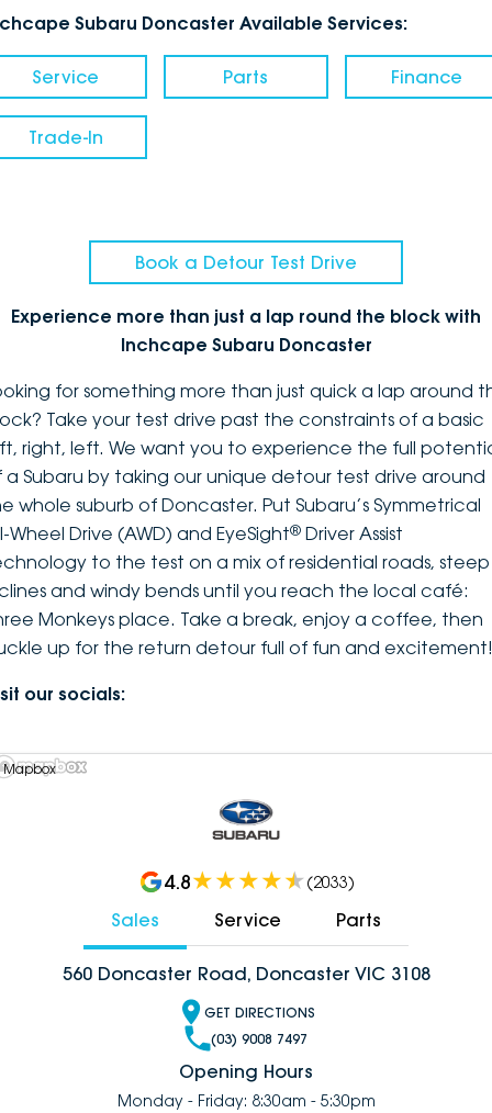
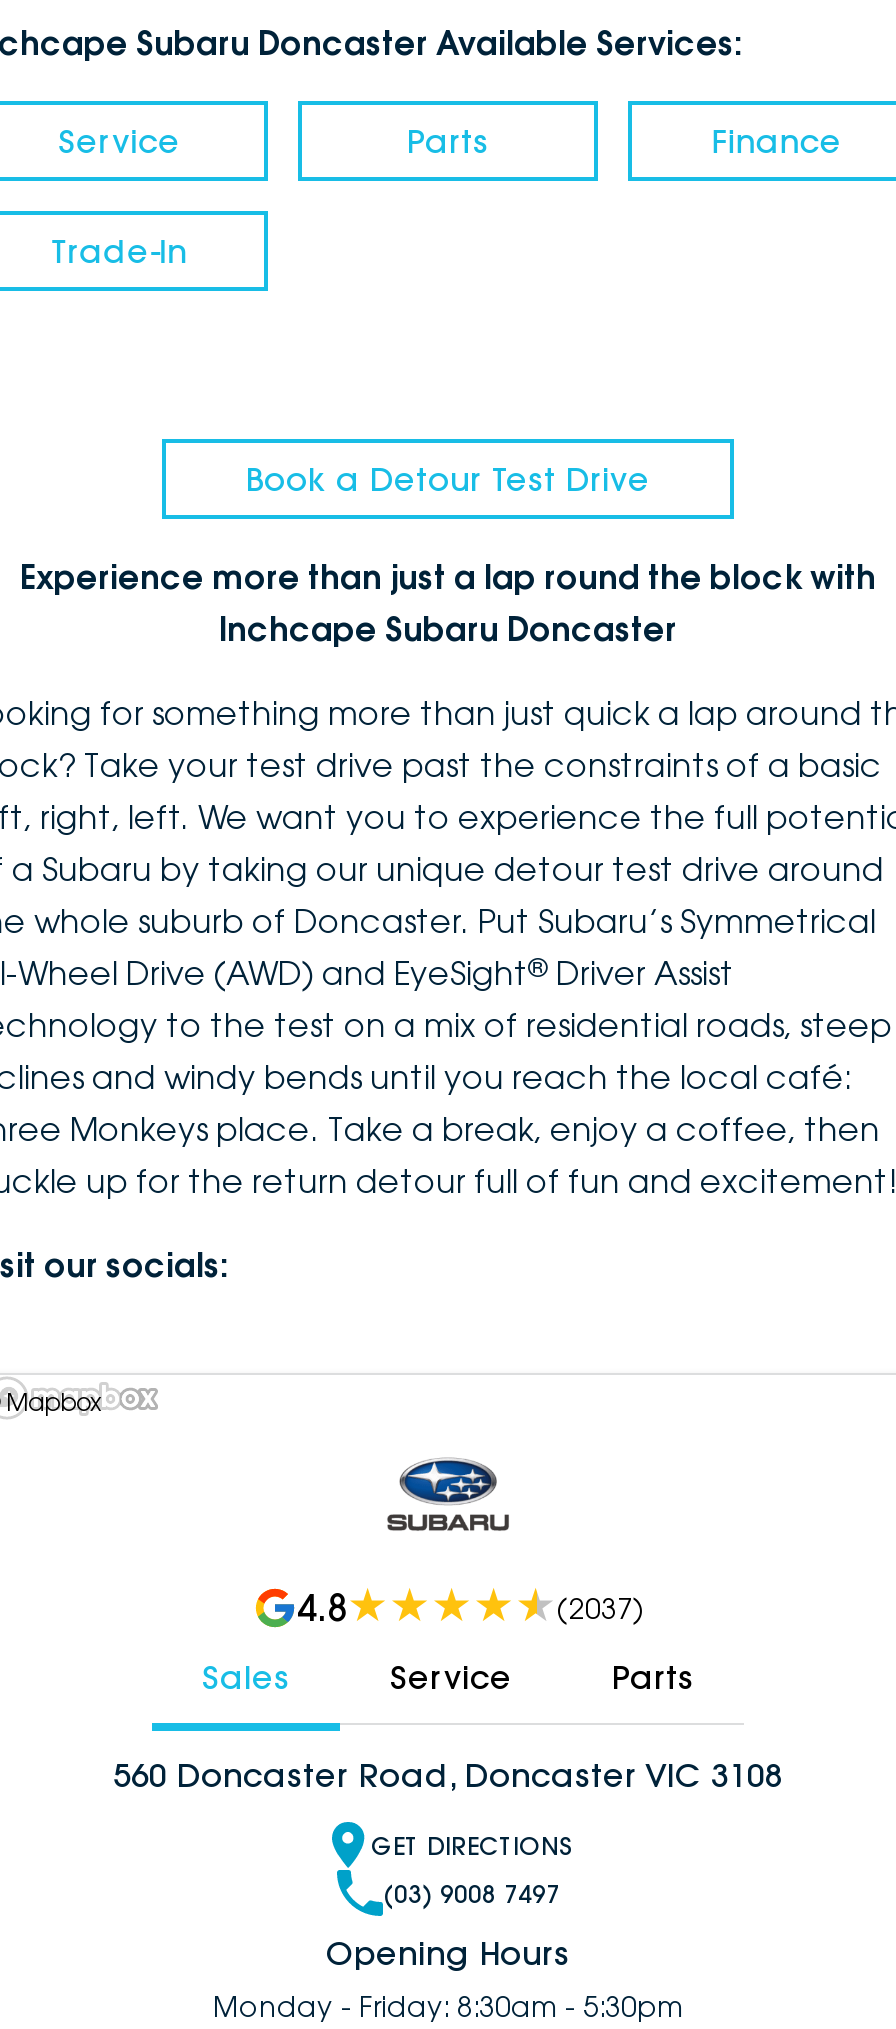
[306,872,354,891] (2033) -> [557,1591,645,1625] (2037)

